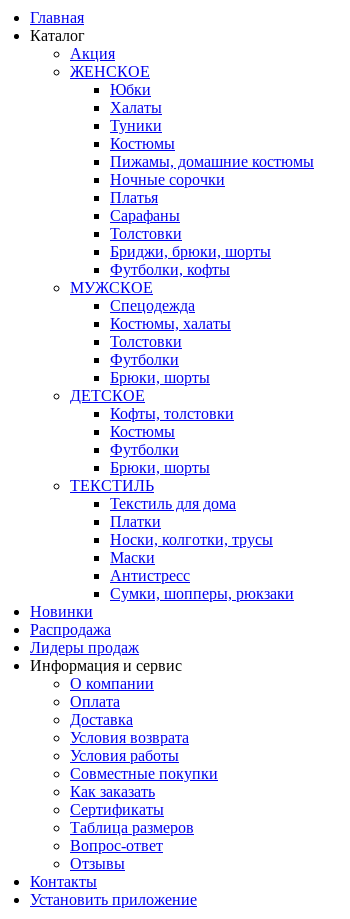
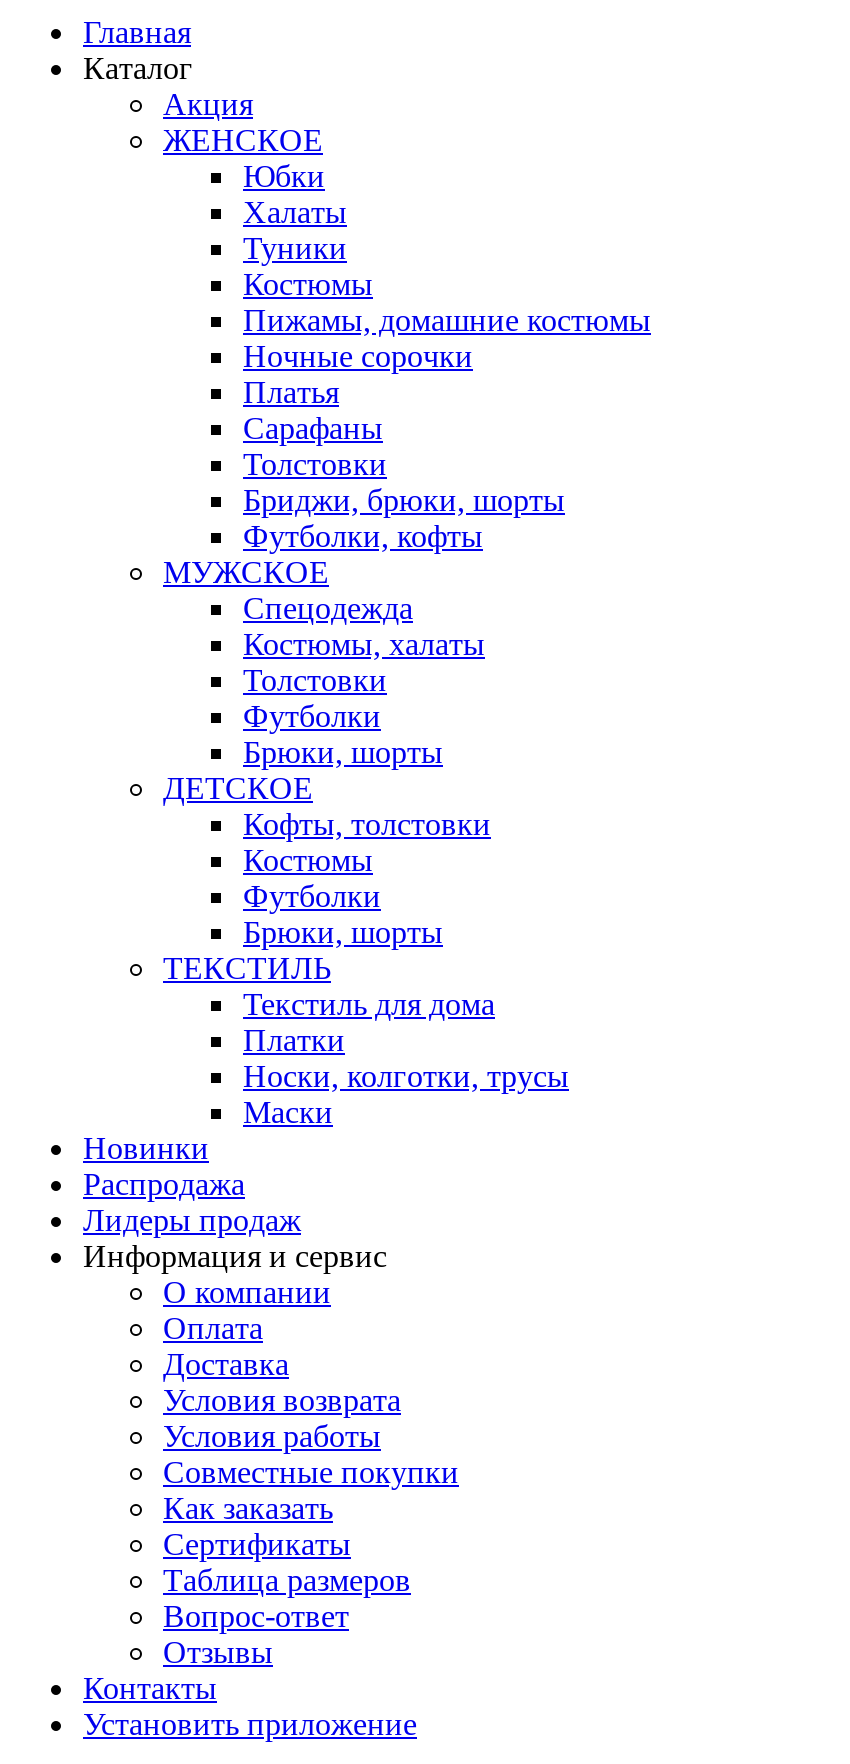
[110,567,294,602] Антистресс | Сумки, шопперы, рюкзаки -> none

